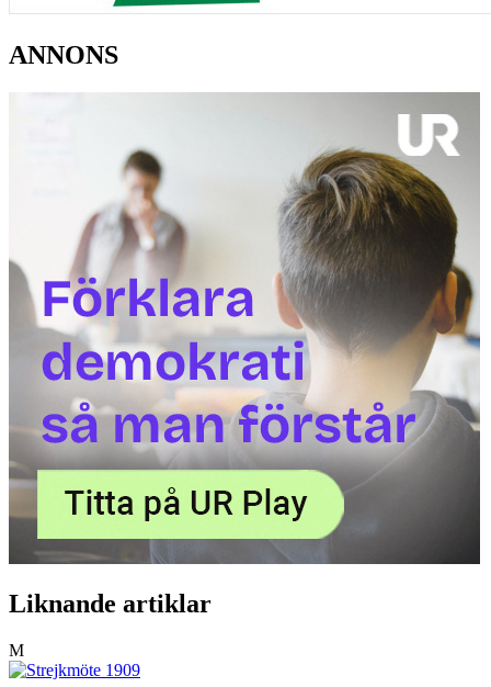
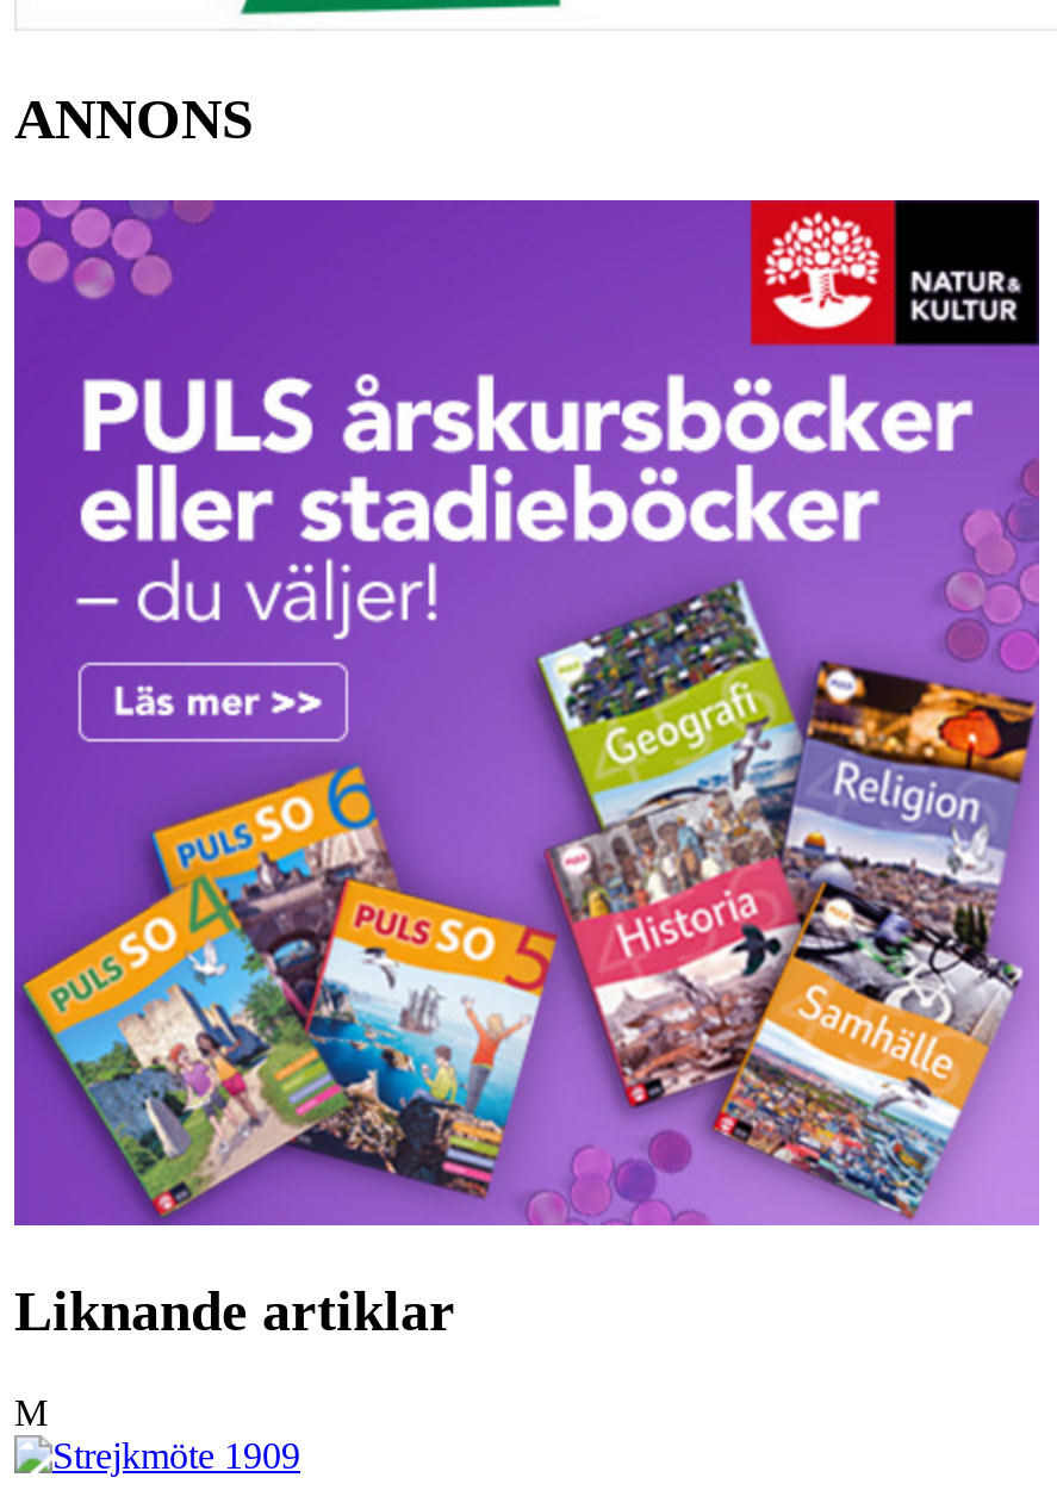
[8,92,481,565] [image] -> [12,198,1042,1228] [image]

